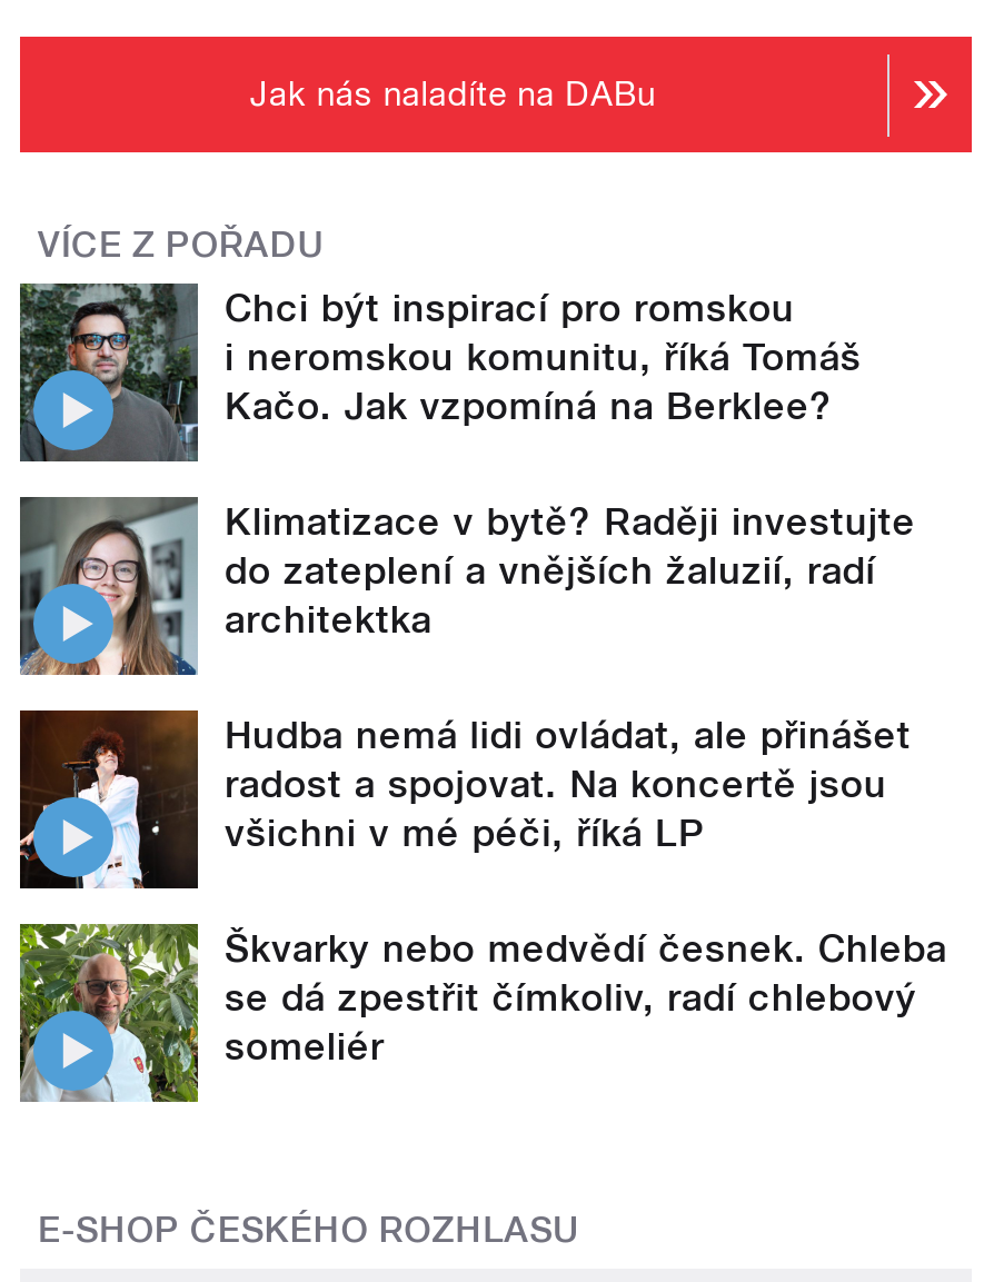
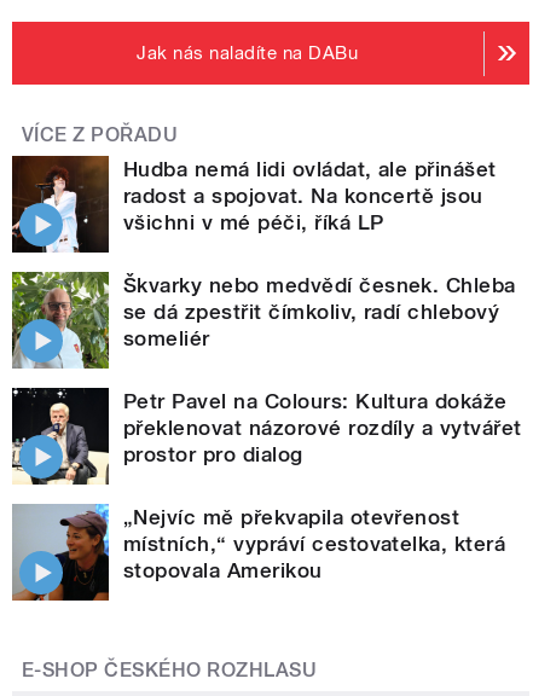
[18,281,916,643] [image] | Chci být inspirací pro romskou | i neromskou komunitu, říká Tomáš | Kačo. Jak vzpomíná na Berklee? | Klimatizace v bytě? Raději investujte | do zateplení a vnějších žaluzií, radí | architektka -> none
[20,497,198,677] [image] -> none
moved [20,708,947,1070] -> [12,155,516,351]: [image] | Hudba nemá lidi ovládat, ale přinášet | radost a spojovat. Na koncertě jsou | všichni v mé péči, říká LP | Škvarky nebo medvědí česnek. Chleba | se dá zpestřit čímkoliv, radí chlebový | someliér
none -> [12,387,522,583] [image] | Petr Pavel na Colours: Kultura dokáže | překlenovat názorové rozdíly a vytvářet | prostor pro dialog | „Nejvíc mě překvapila otevřenost | místních,“ vypráví cestovatelka, která | stopovala Amerikou
none -> [12,503,110,602] [image]

